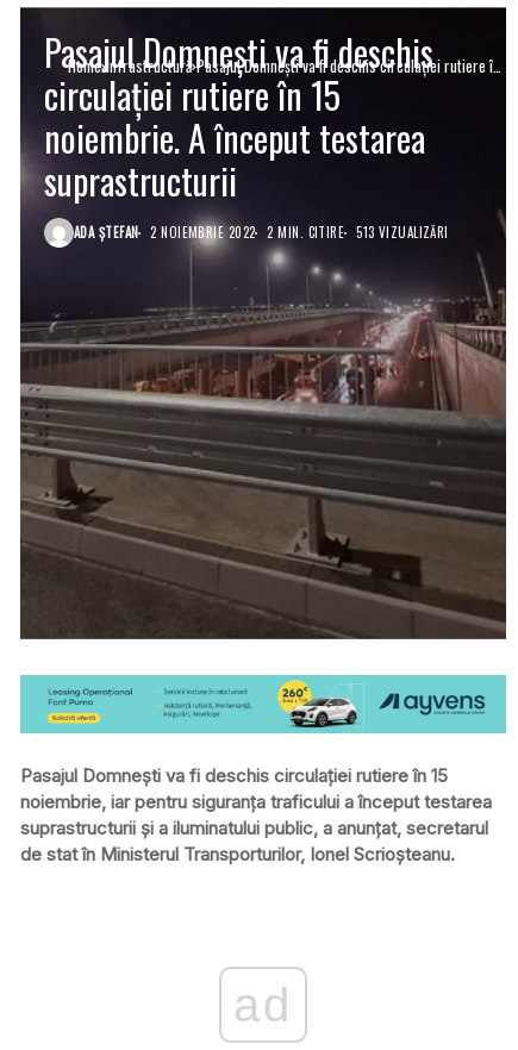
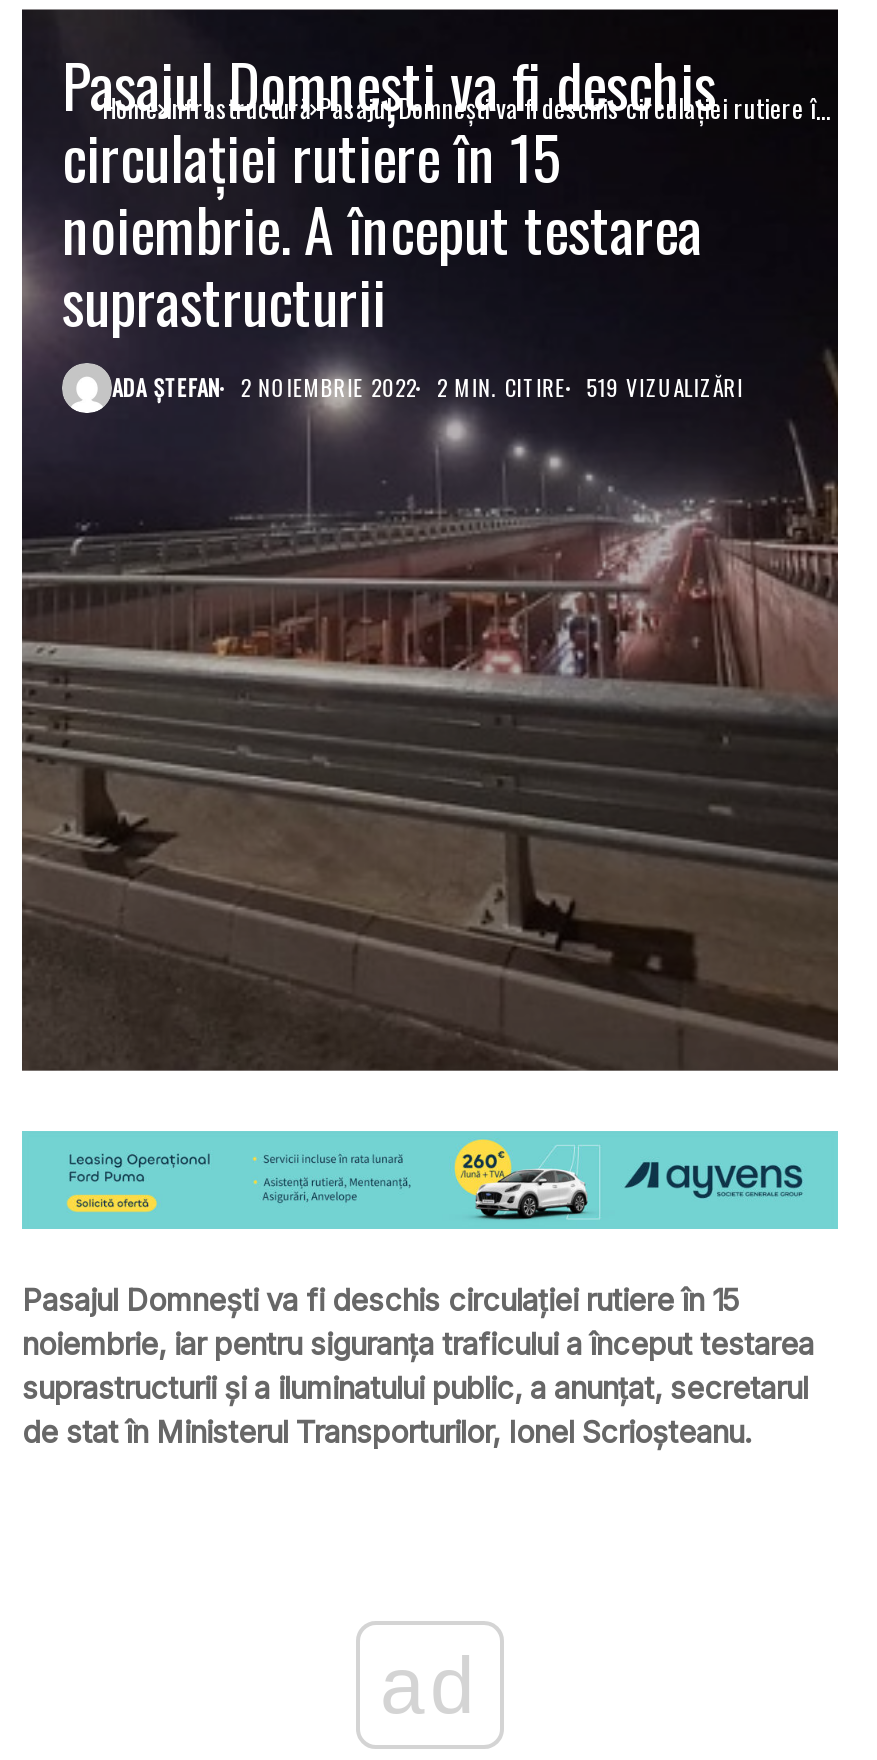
[74,223,449,242] ADA ȘTEFAN 2 NOIEMBRIE 2022 2 MIN. CITIRE 513 VIZUALIZĂRI -> [112,372,744,404] ADA ȘTEFAN 2 NOIEMBRIE 2022 2 MIN. CITIRE 519 VIZUALIZĂRI

